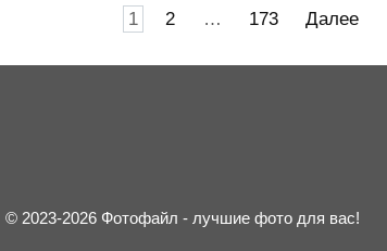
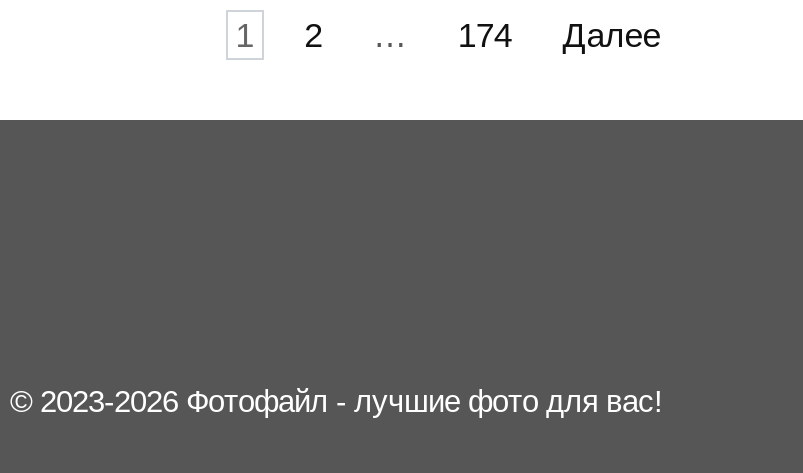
[249,9,278,29] 173 -> [458,16,512,54] 174

